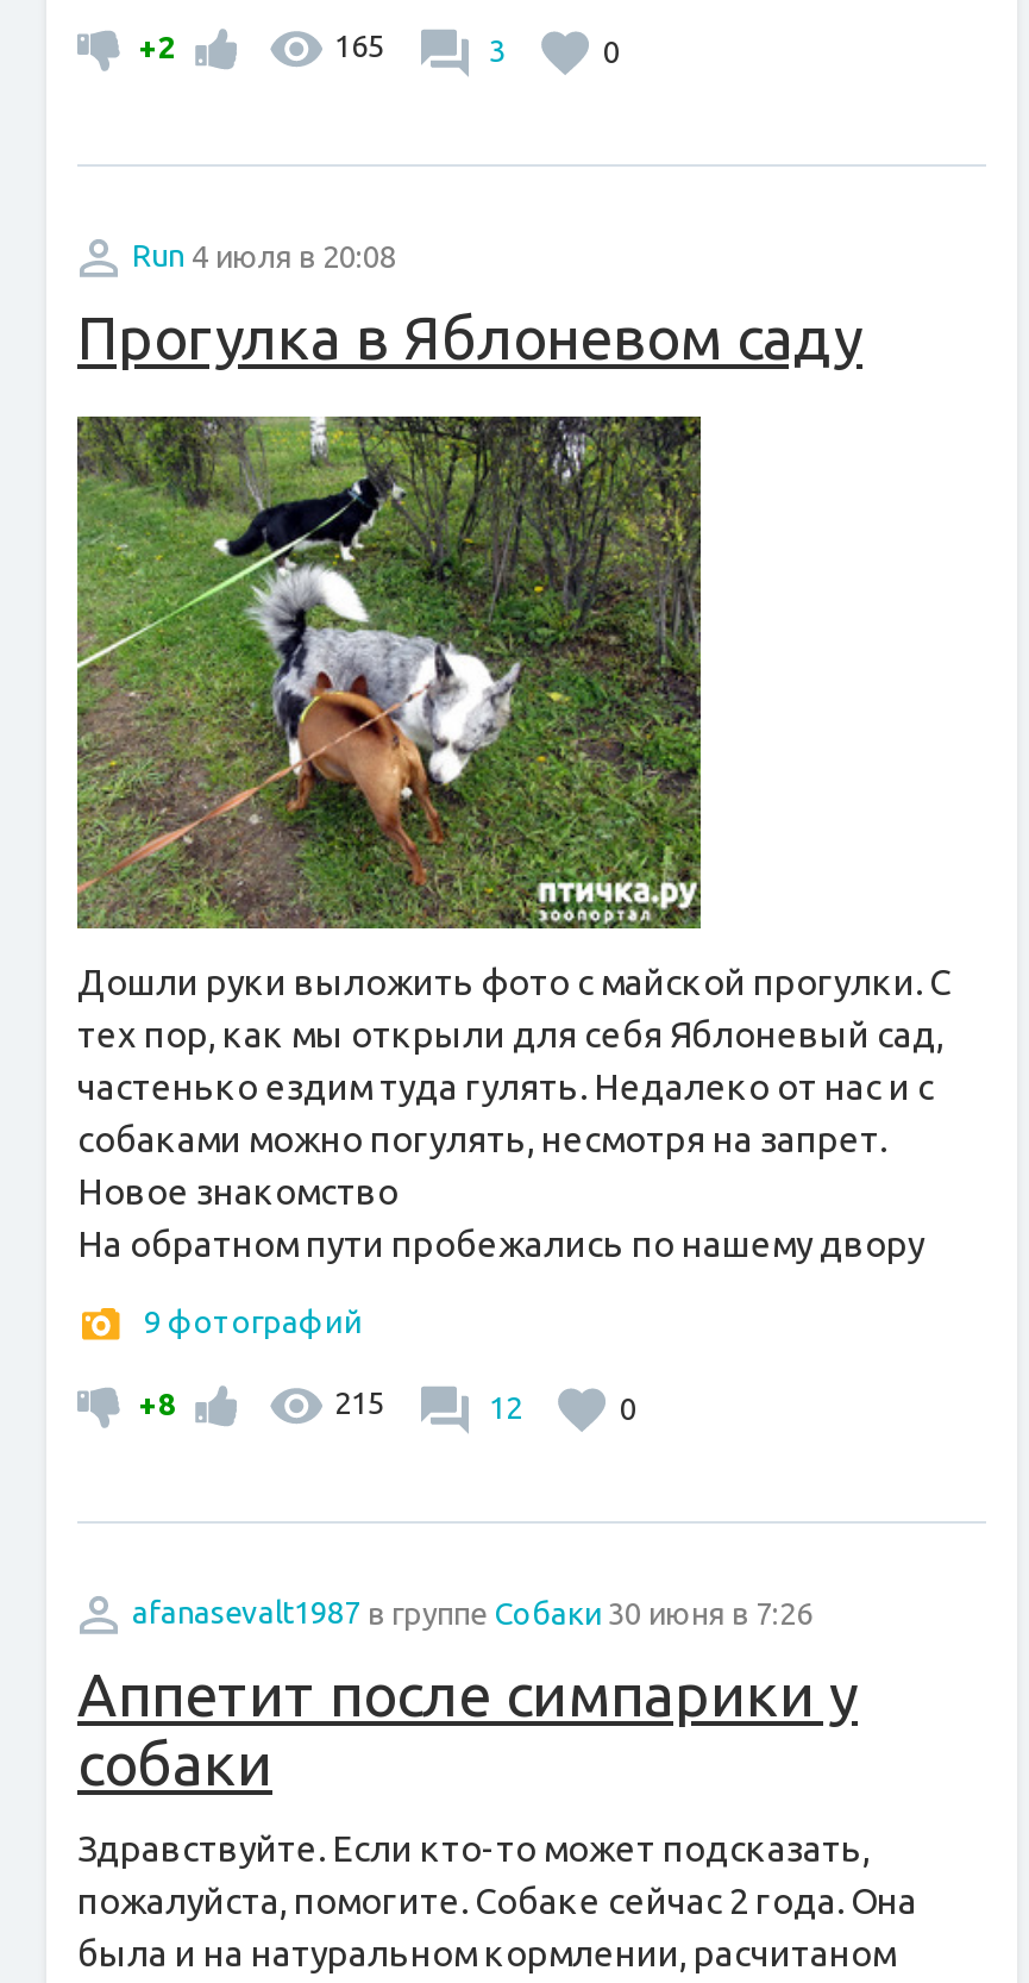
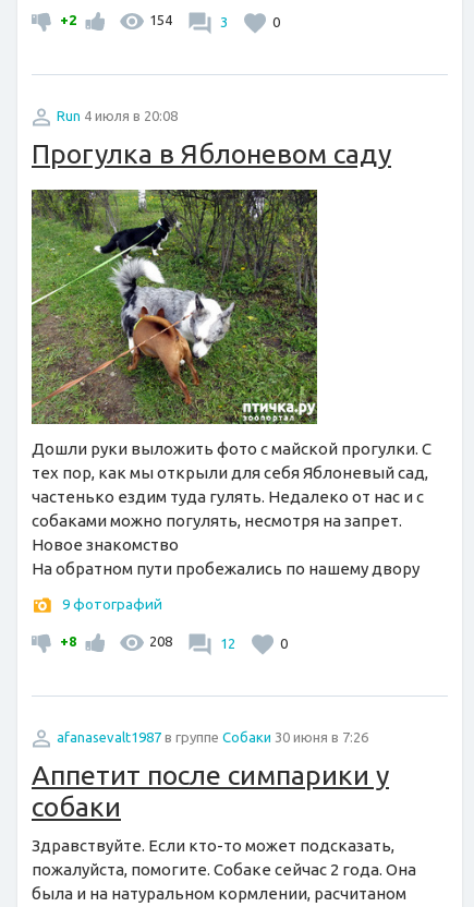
[334,28,384,62] 165 -> [149,12,172,27] 154
[334,1386,384,1419] 215 -> [149,634,172,649] 208

